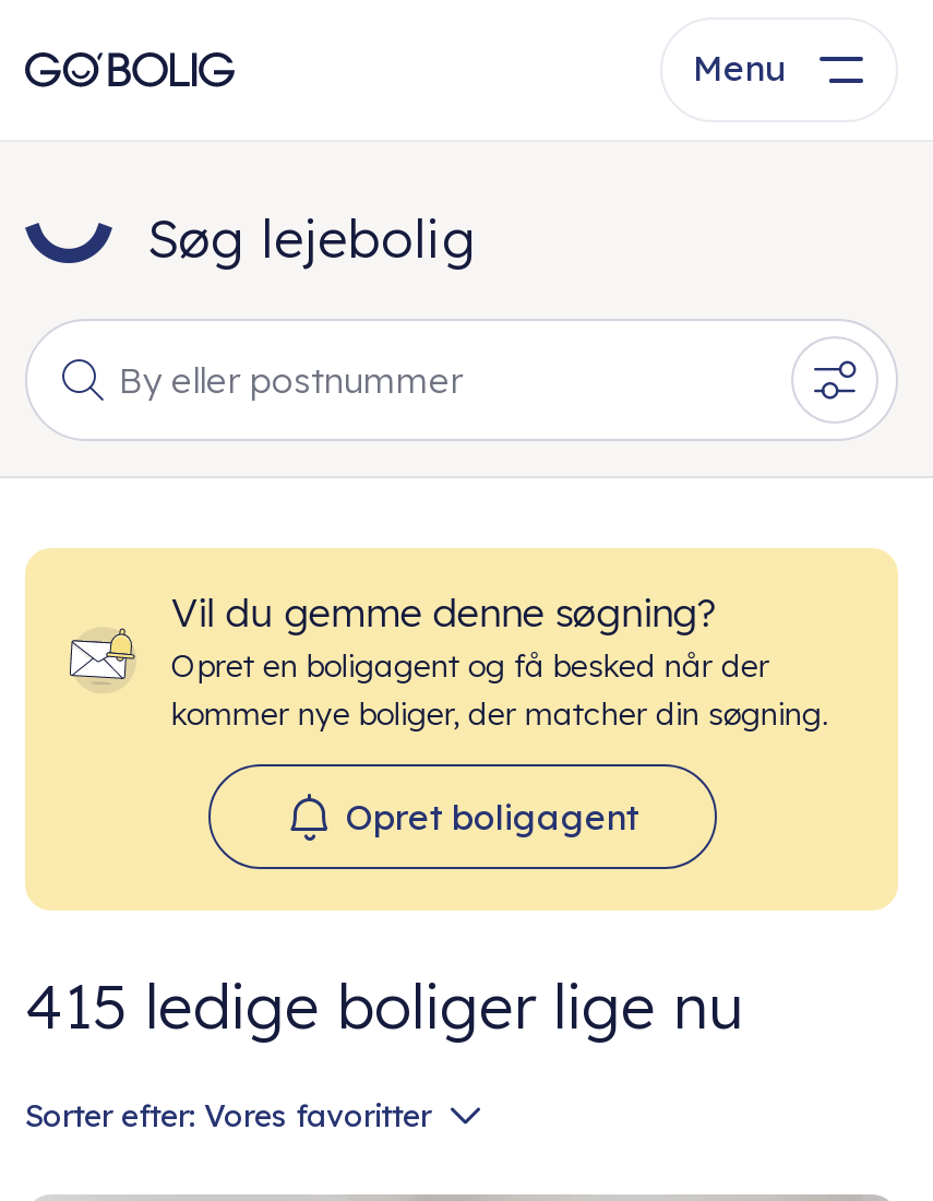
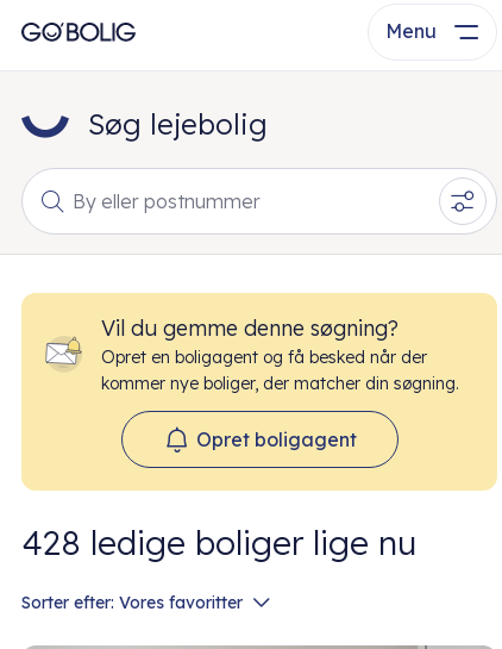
[25,967,743,1044] 415 ledige boliger lige nu -> [21,522,416,563] 428 ledige boliger lige nu

